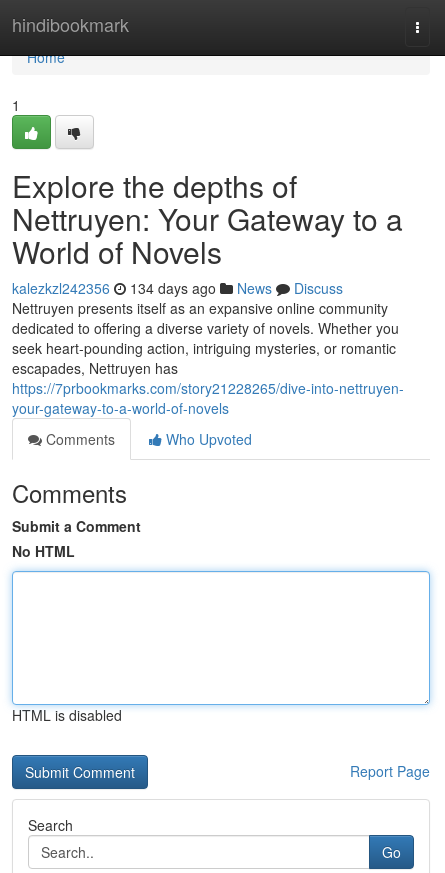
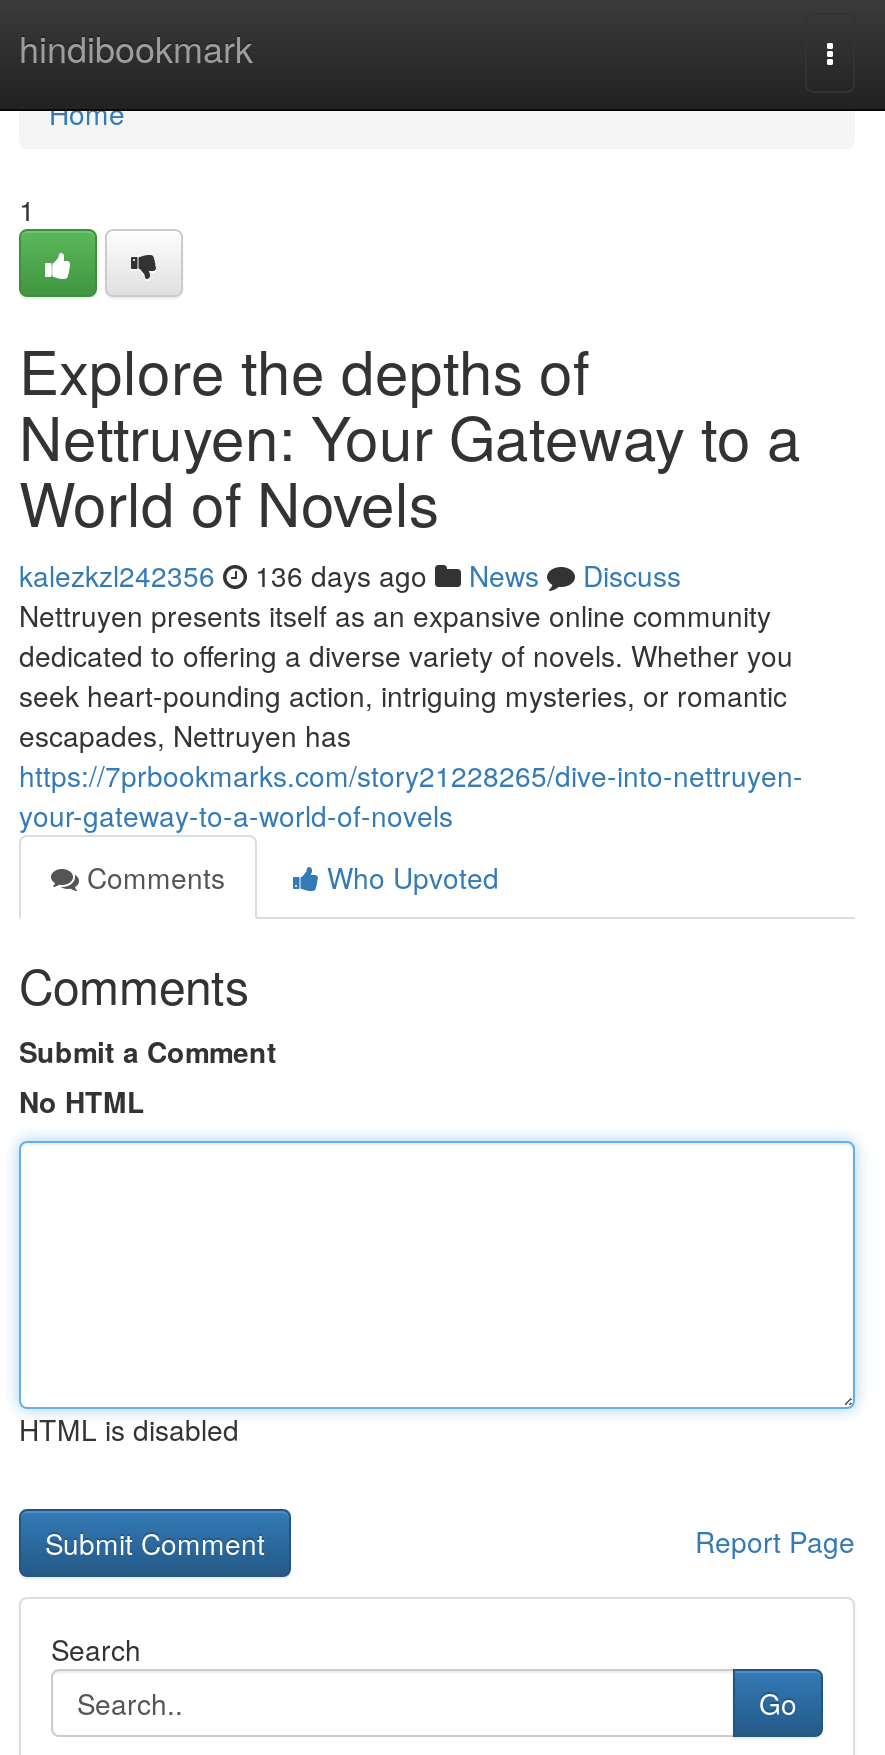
[12,278,343,298] kalezkzl242356 134 days ago News Discuss -> [19,555,681,595] kalezkzl242356 136 days ago News Discuss

